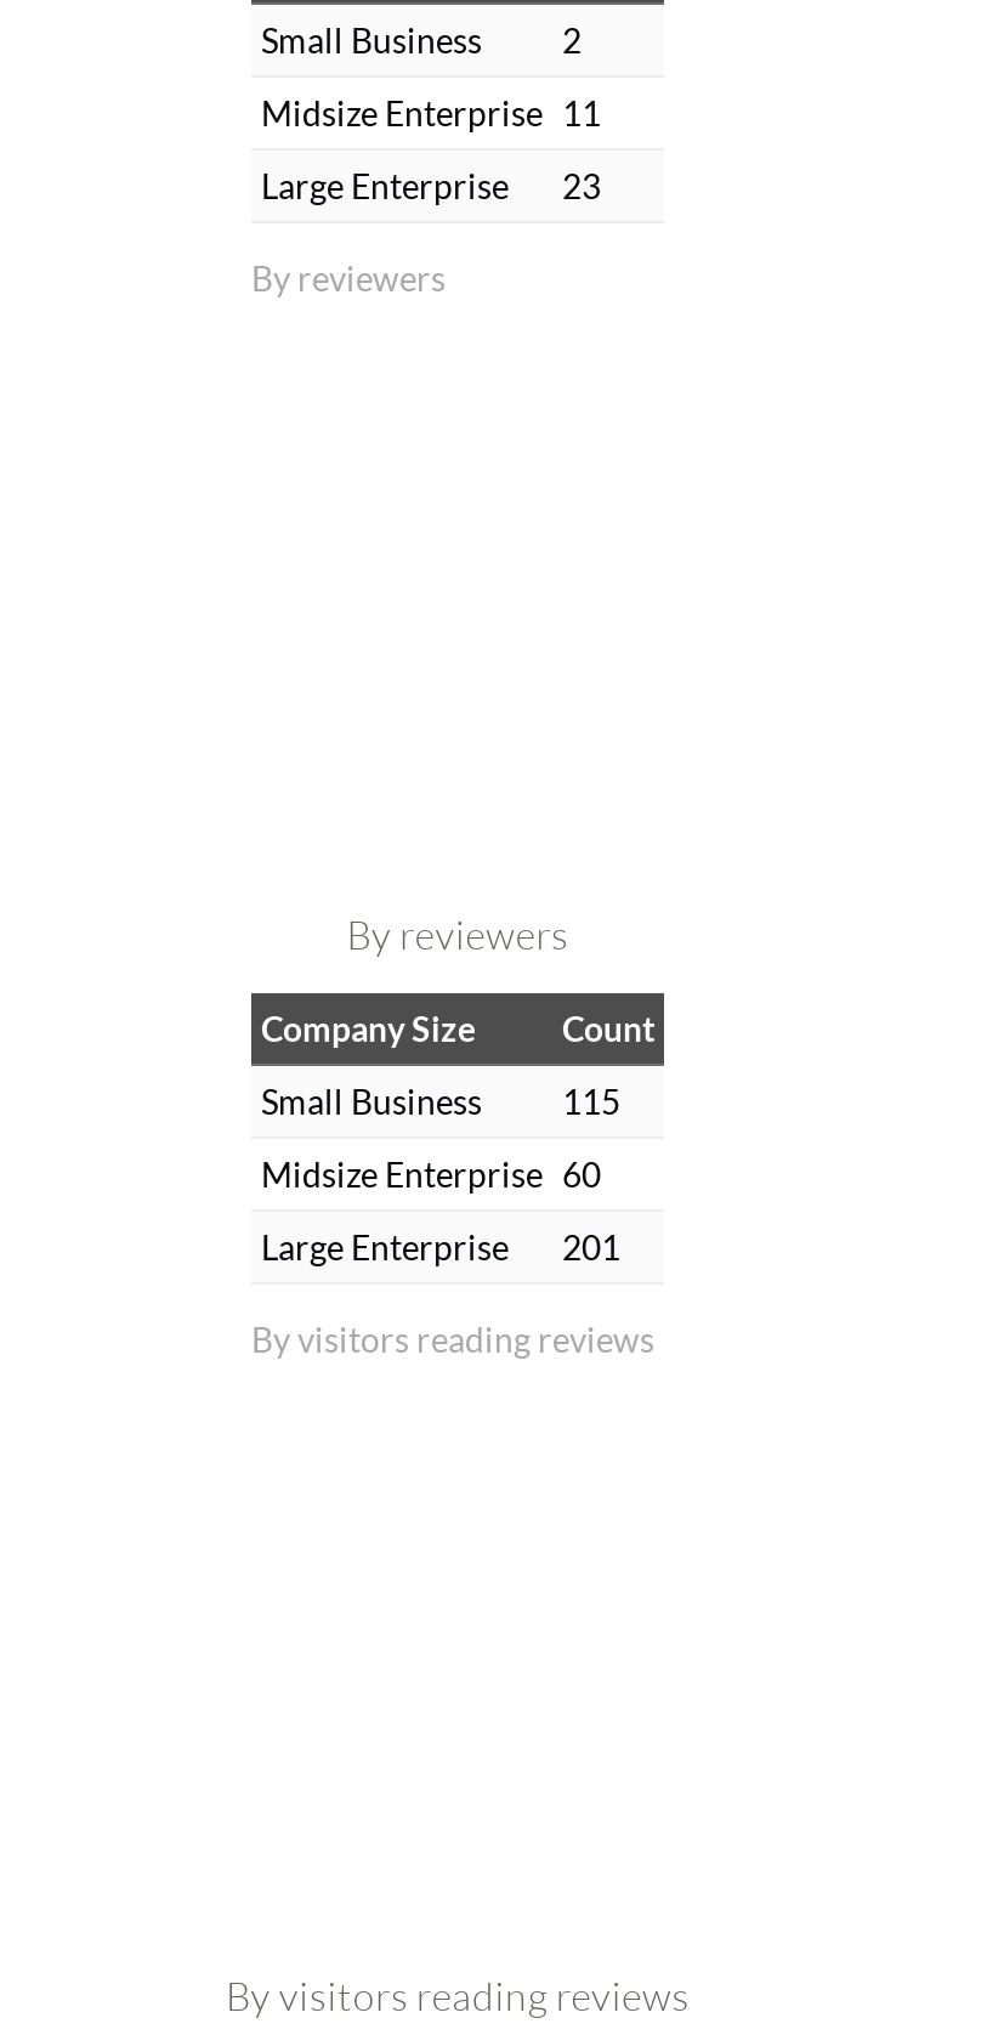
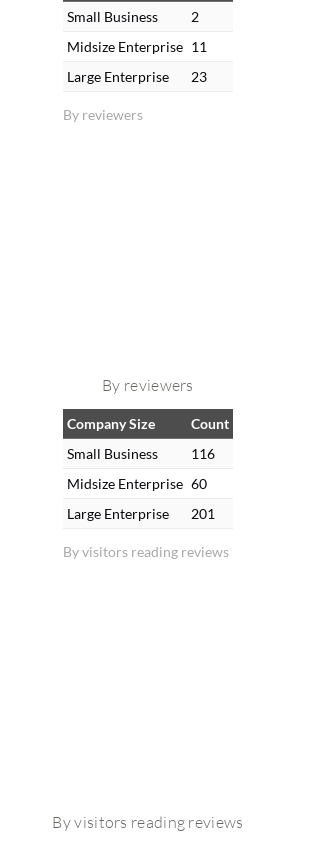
[261,1081,620,1122] Small Business 115 -> [67,445,215,462] Small Business 116

